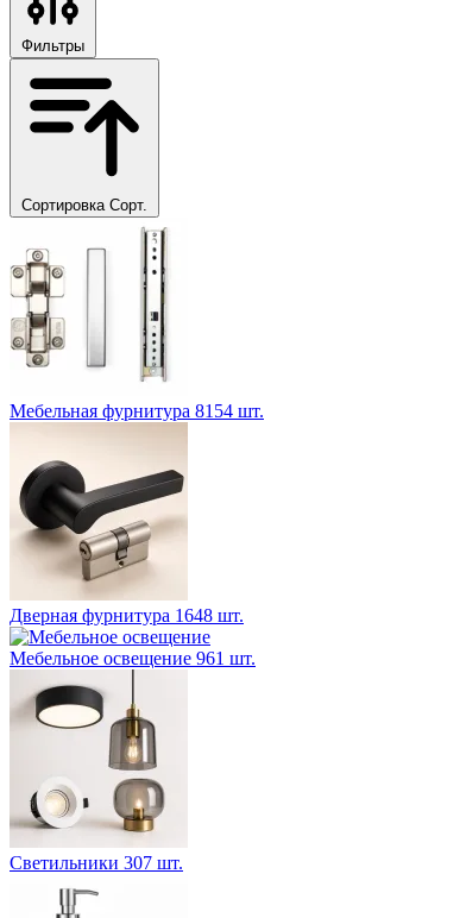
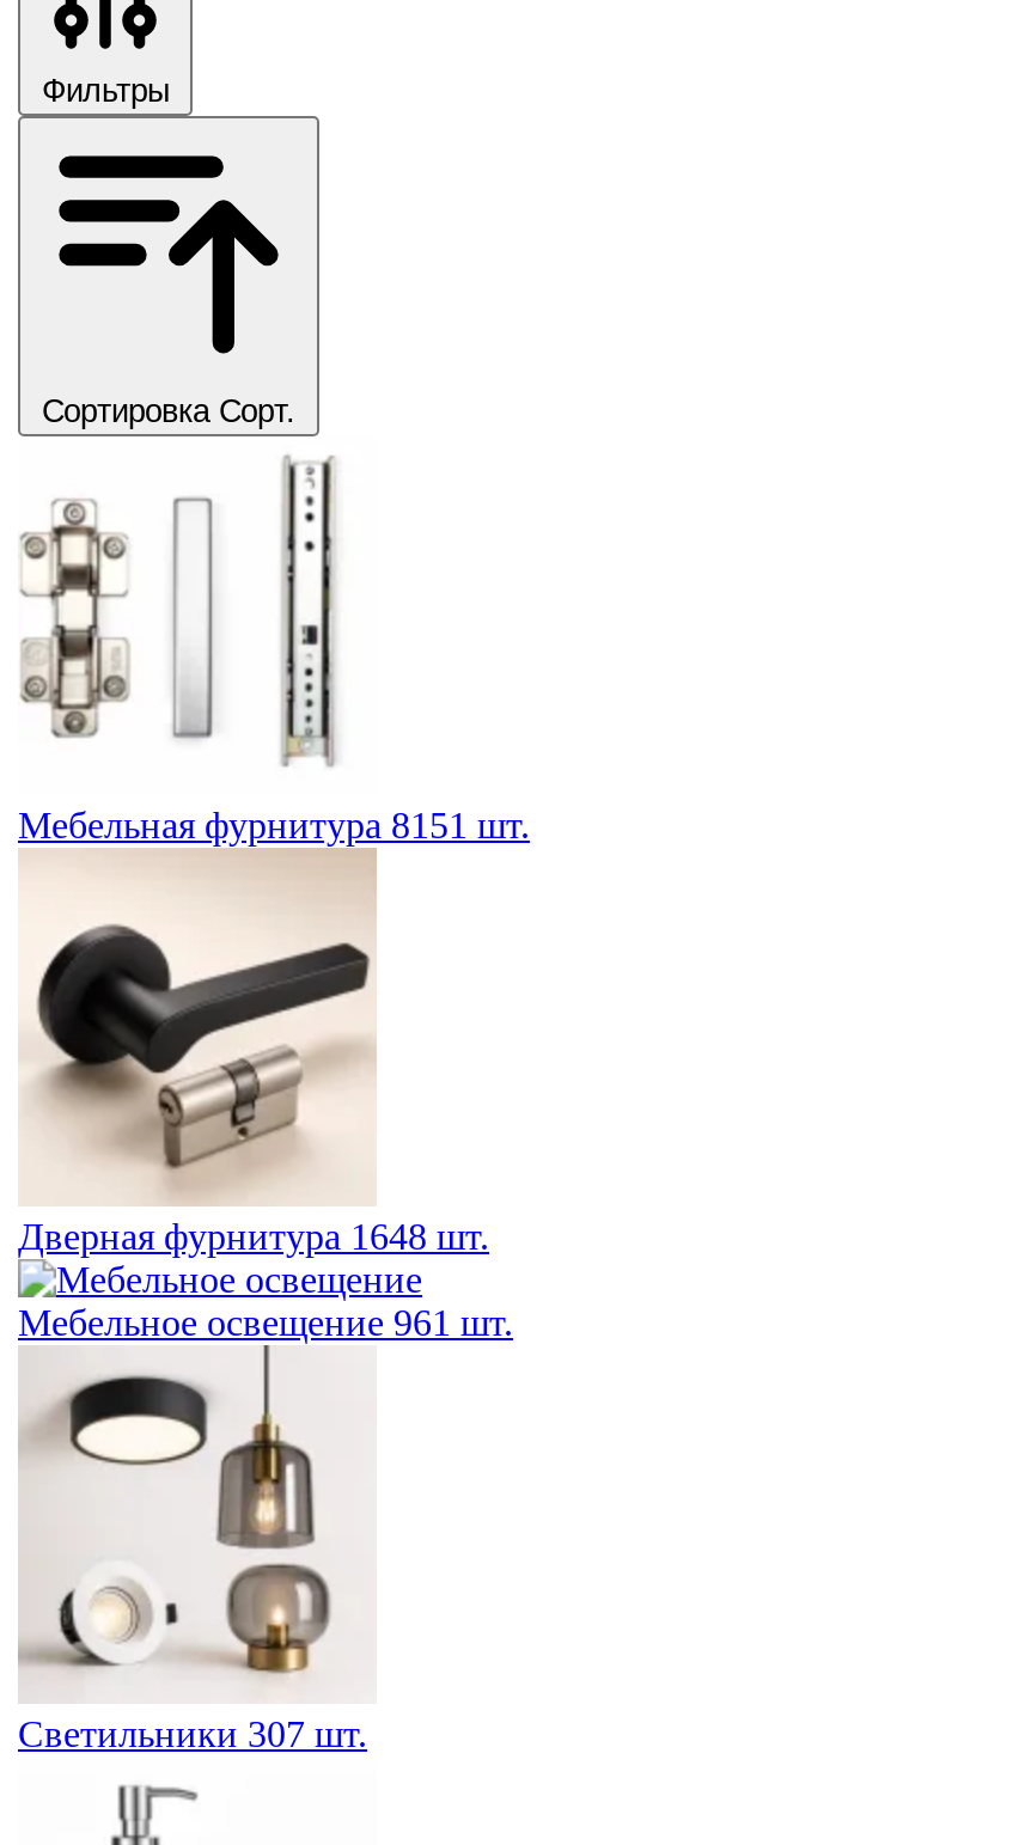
[10,401,264,421] Мебельная фурнитура 8154 шт. -> [18,804,530,845] Мебельная фурнитура 8151 шт.

